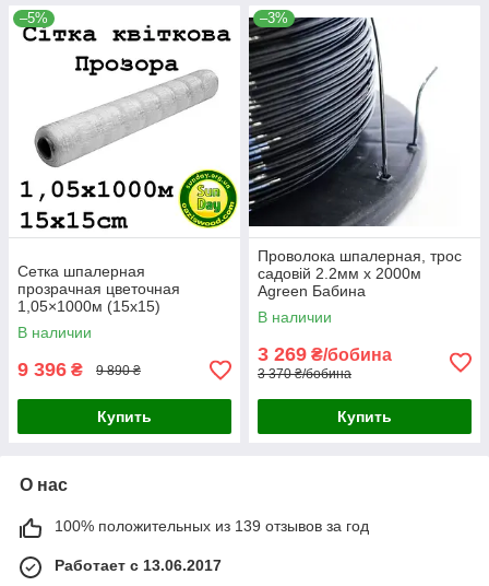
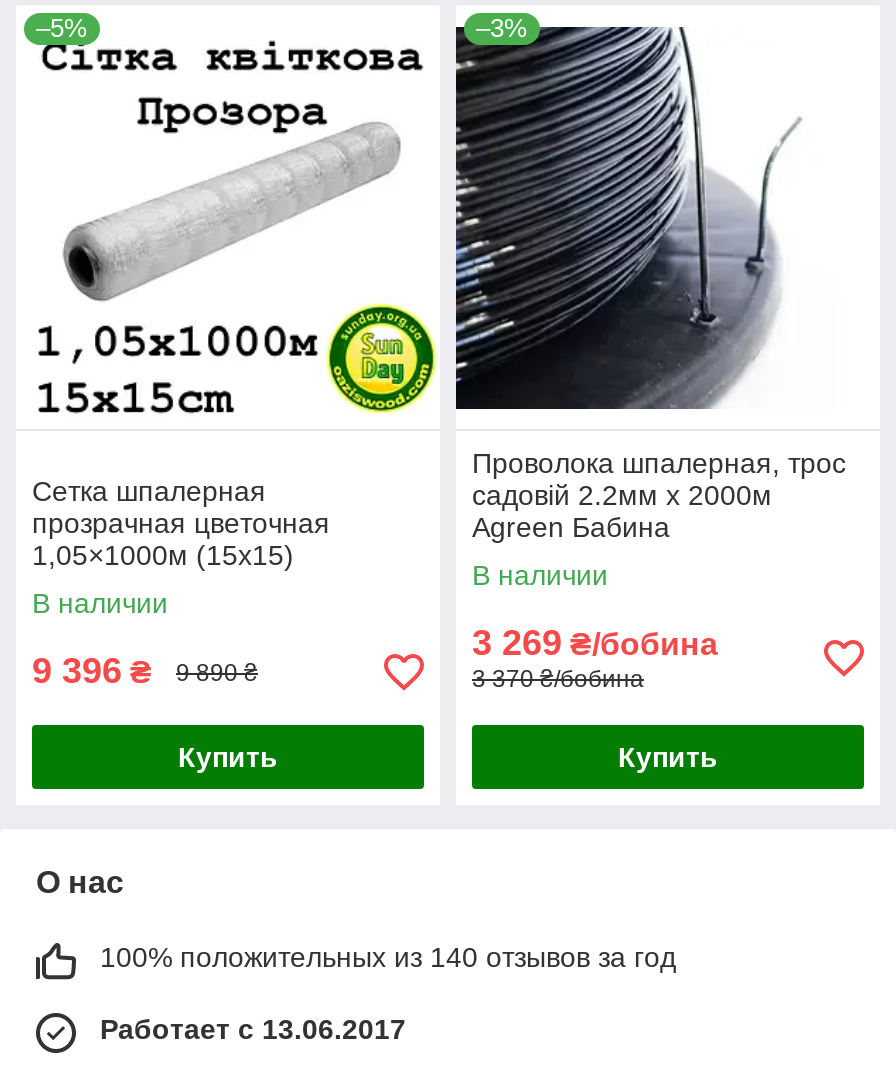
[55,517,369,535] 100% положительных из 139 отзывов за год -> [100,941,676,973] 100% положительных из 140 отзывов за год

